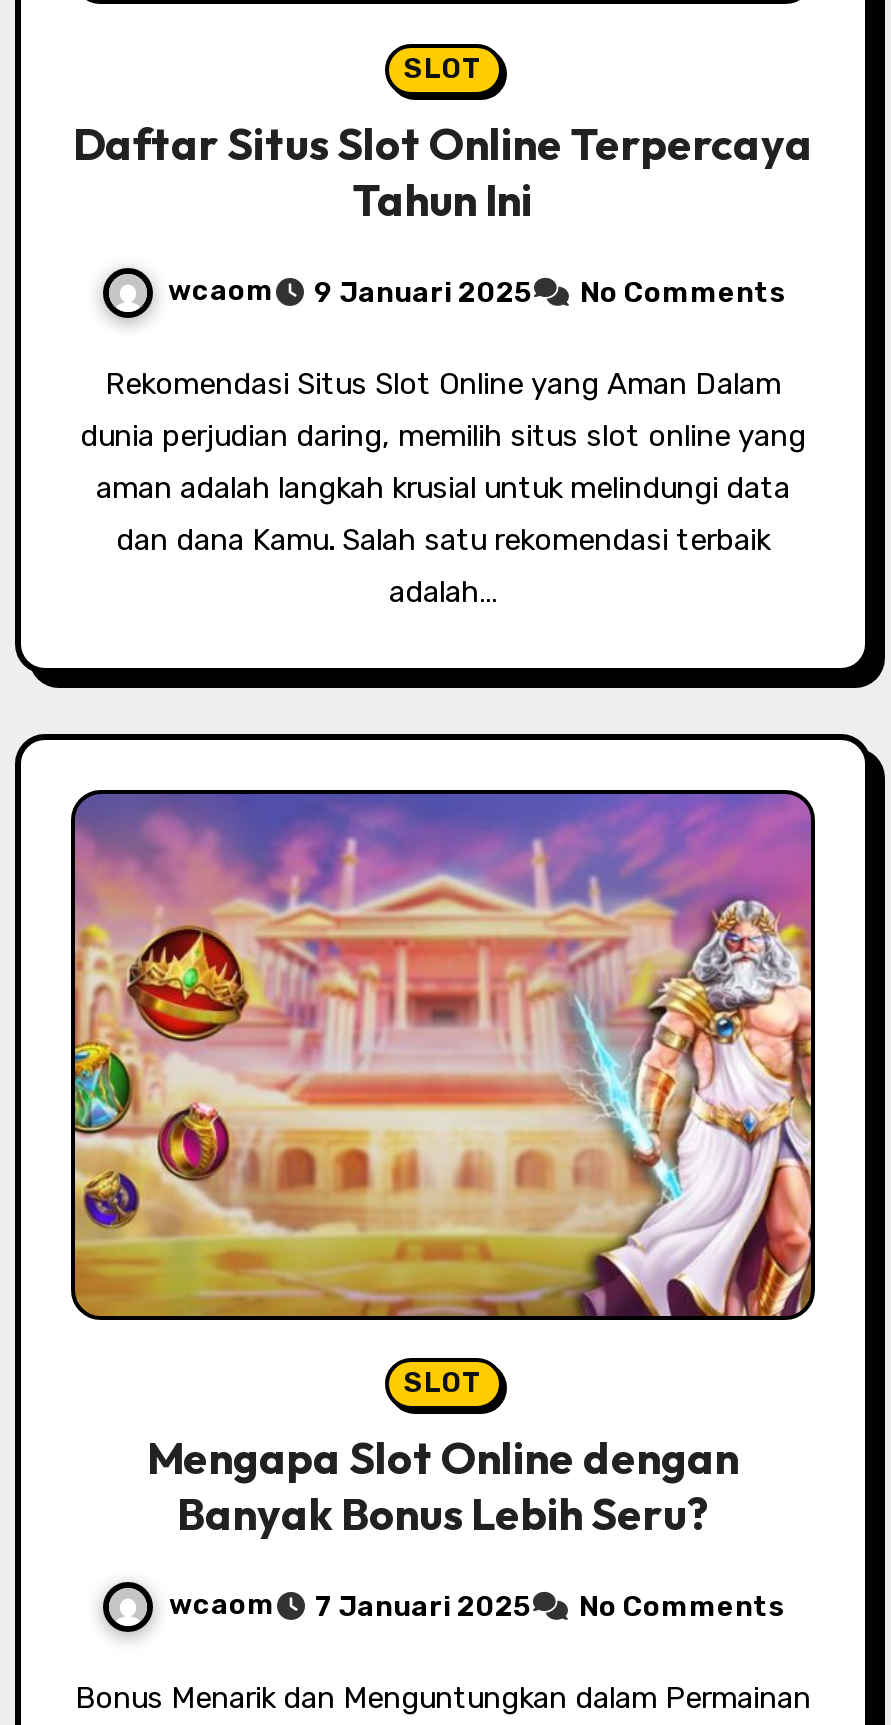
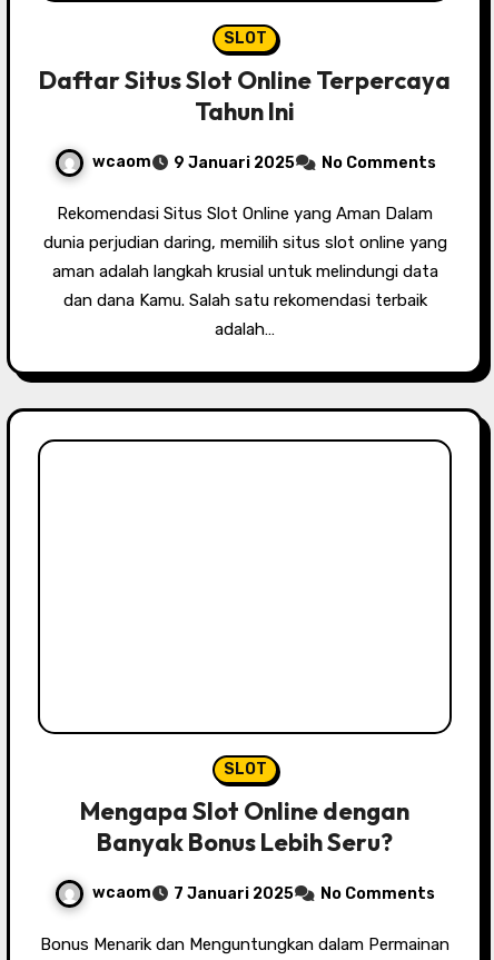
[73,792,813,1318] [image] -> none

